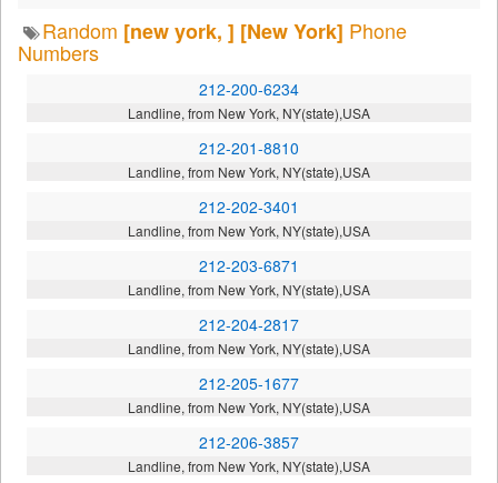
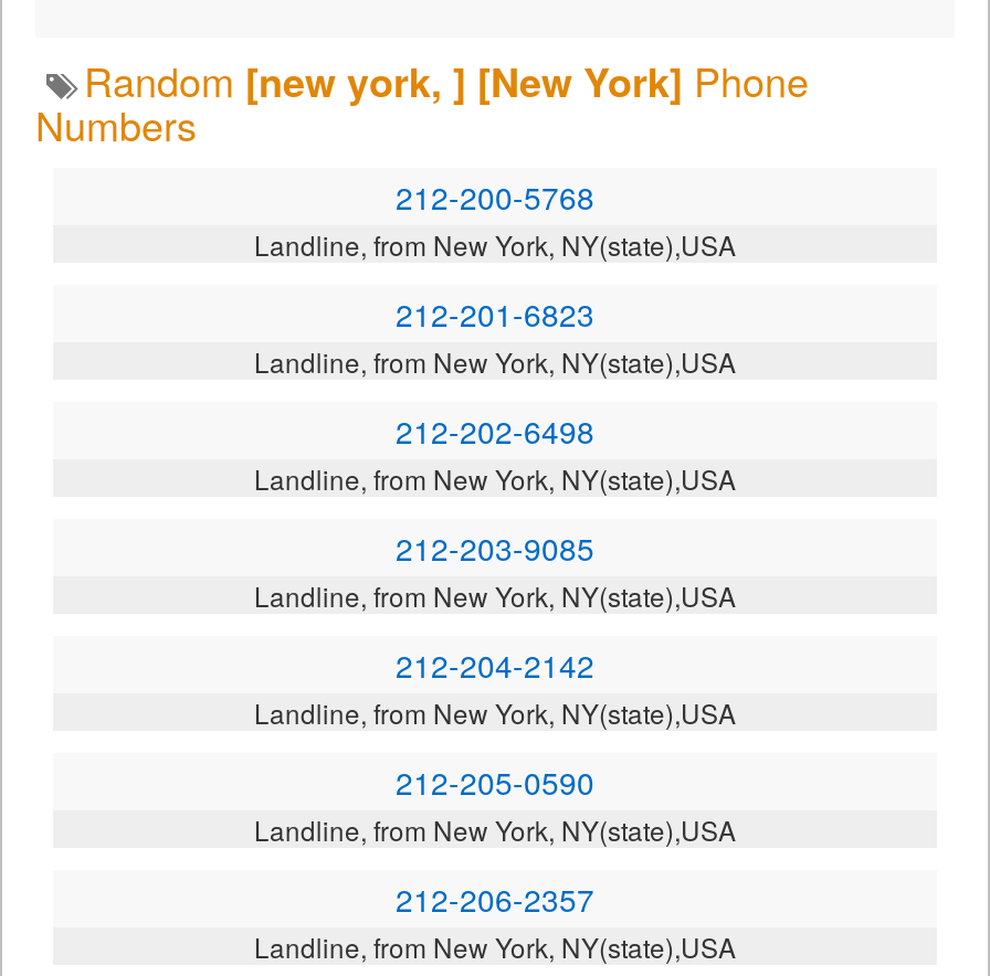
[199,78,299,100] 212-200-6234 -> [396,174,594,219] 212-200-5768
[199,137,299,159] 212-201-8810 -> [396,291,594,336] 212-201-6823
[199,195,299,218] 212-202-3401 -> [396,409,594,453] 212-202-6498
[199,254,299,276] 212-203-6871 -> [396,526,594,570] 212-203-9085
[199,313,299,335] 212-204-2817 -> [396,643,594,687] 212-204-2142
[199,372,299,394] 212-205-1677 -> [396,760,594,804] 212-205-0590
[199,431,299,453] 212-206-3857 -> [396,877,594,921] 212-206-2357

